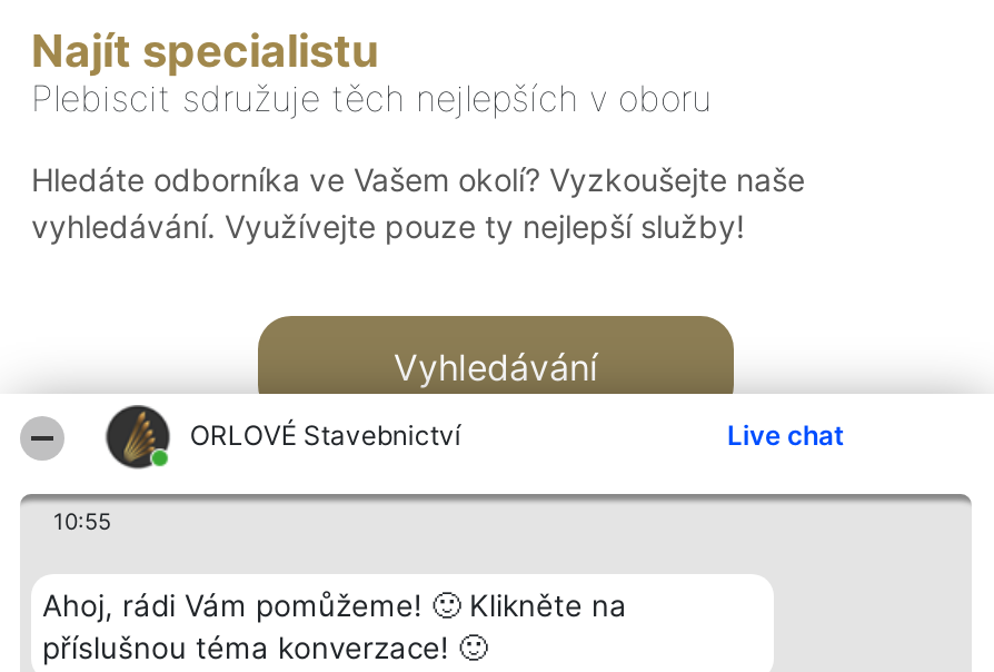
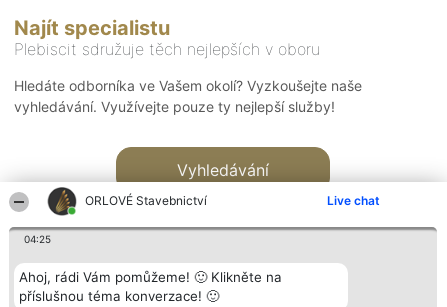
[53,507,111,534] 10:55 -> [24,233,51,245] 04:25

